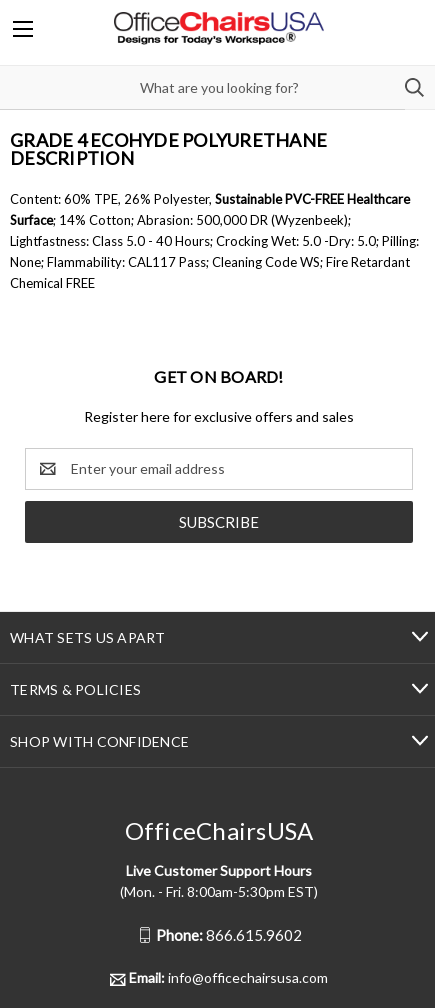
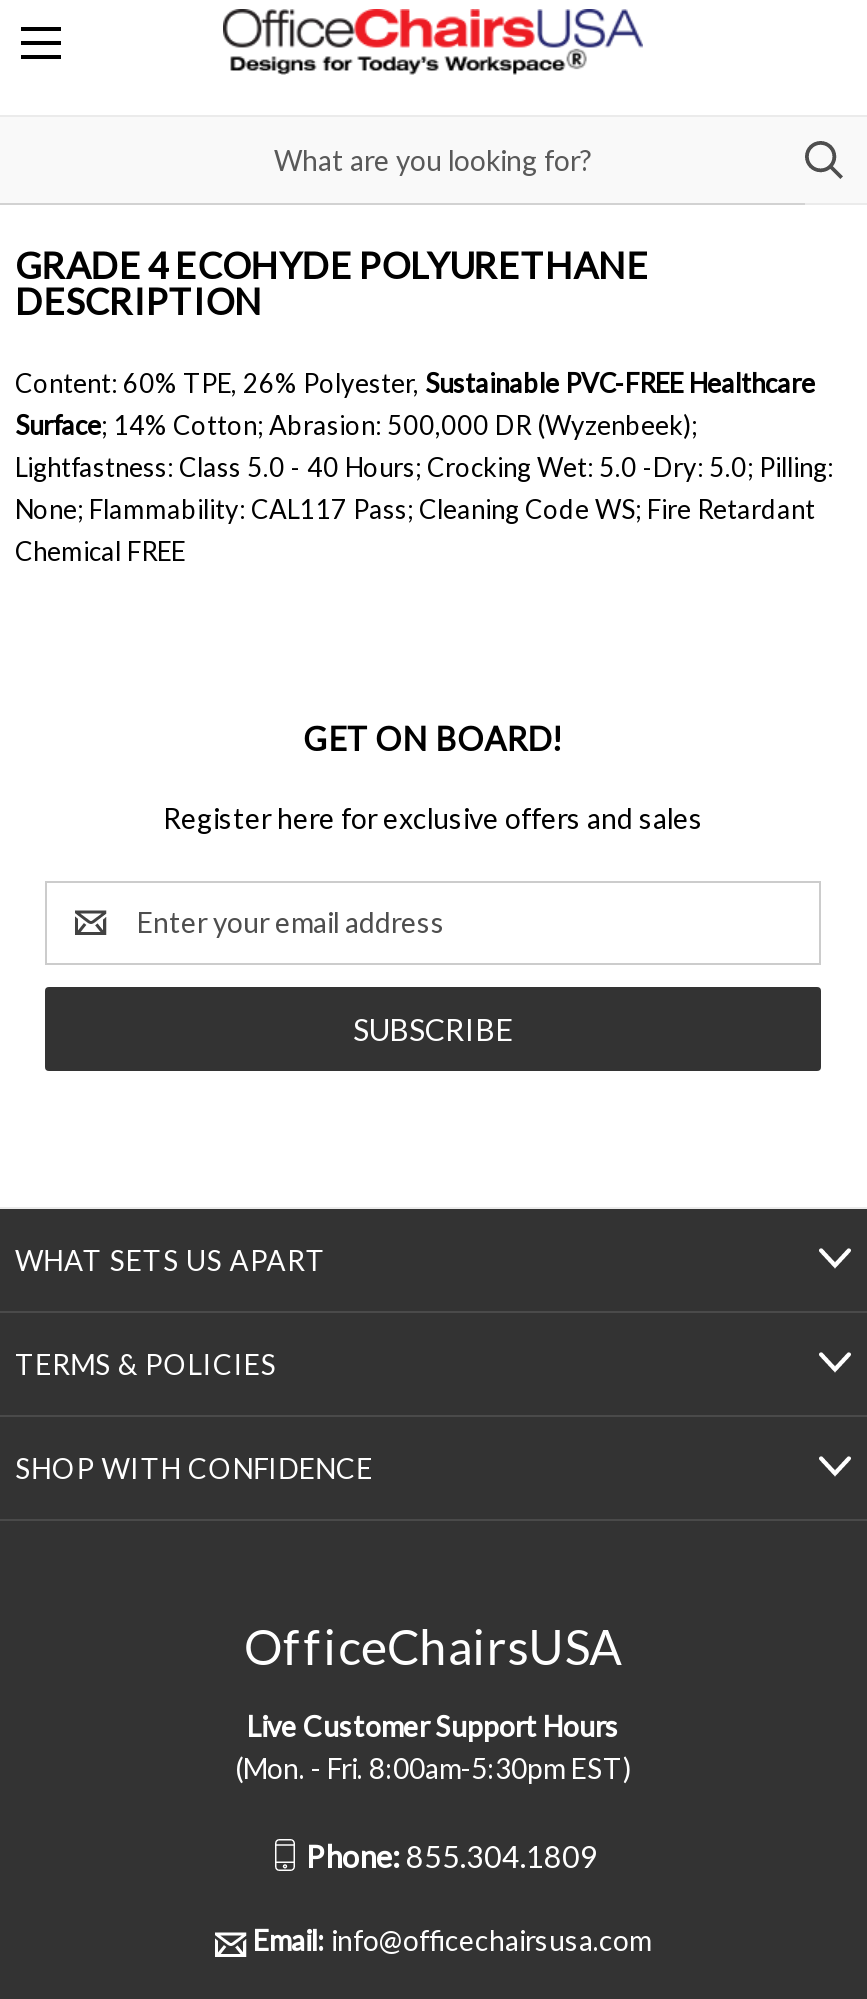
[155,926,301,944] Phone: 866.615.9602 -> [306,1838,598,1874] Phone: 855.304.1809

